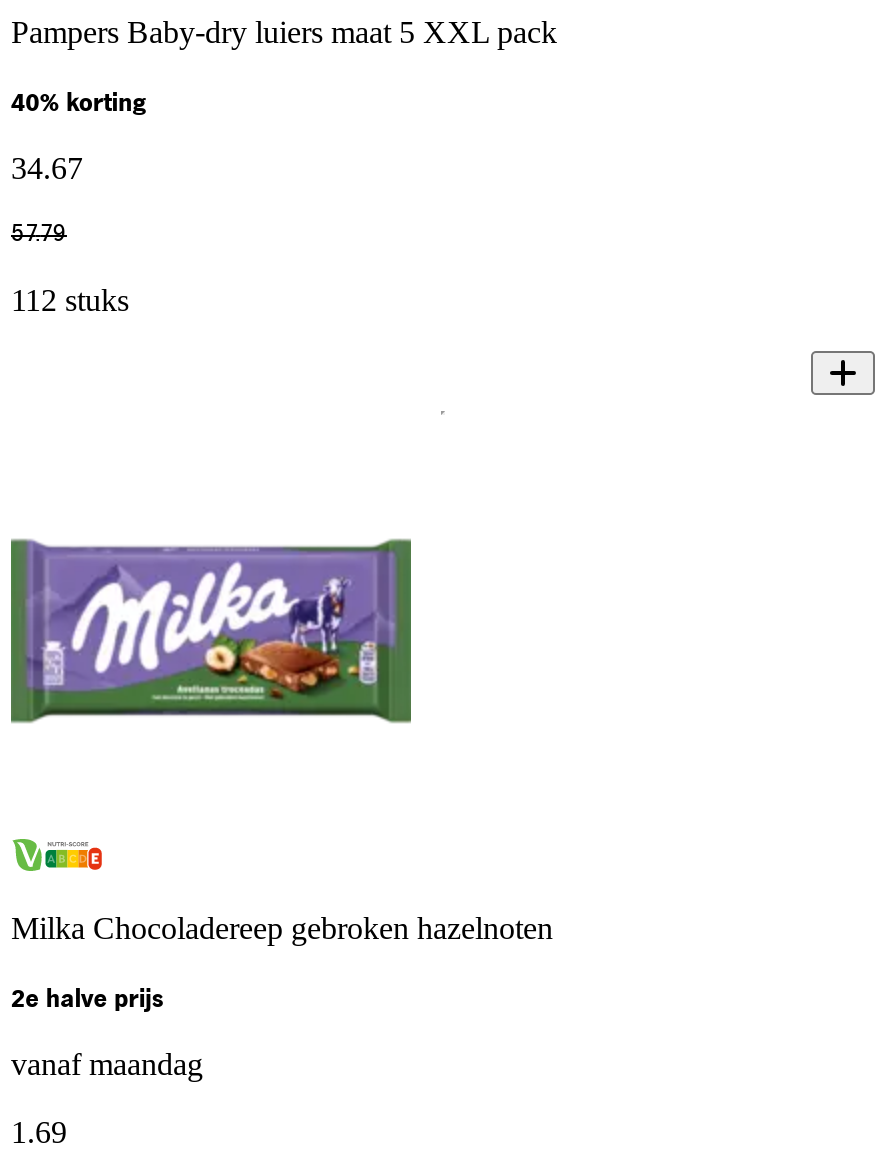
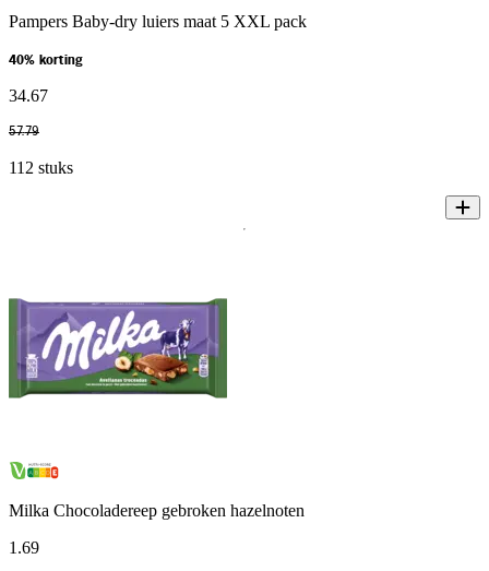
[11,988,203,1080] 2e halve prijs | vanaf maandag -> none

